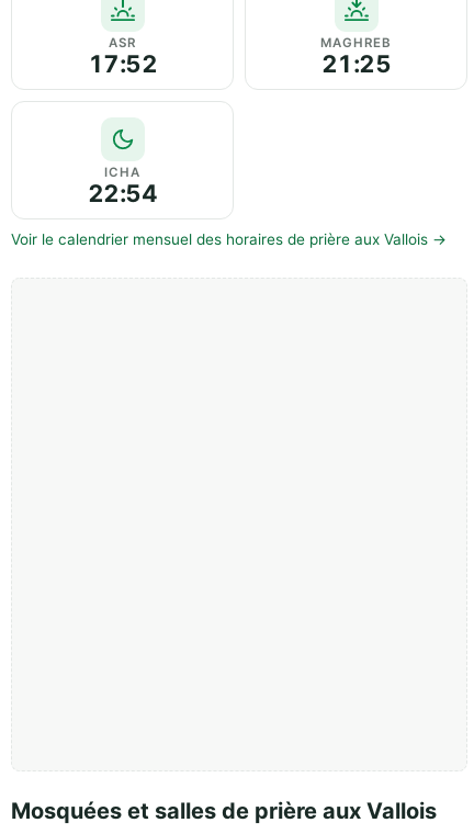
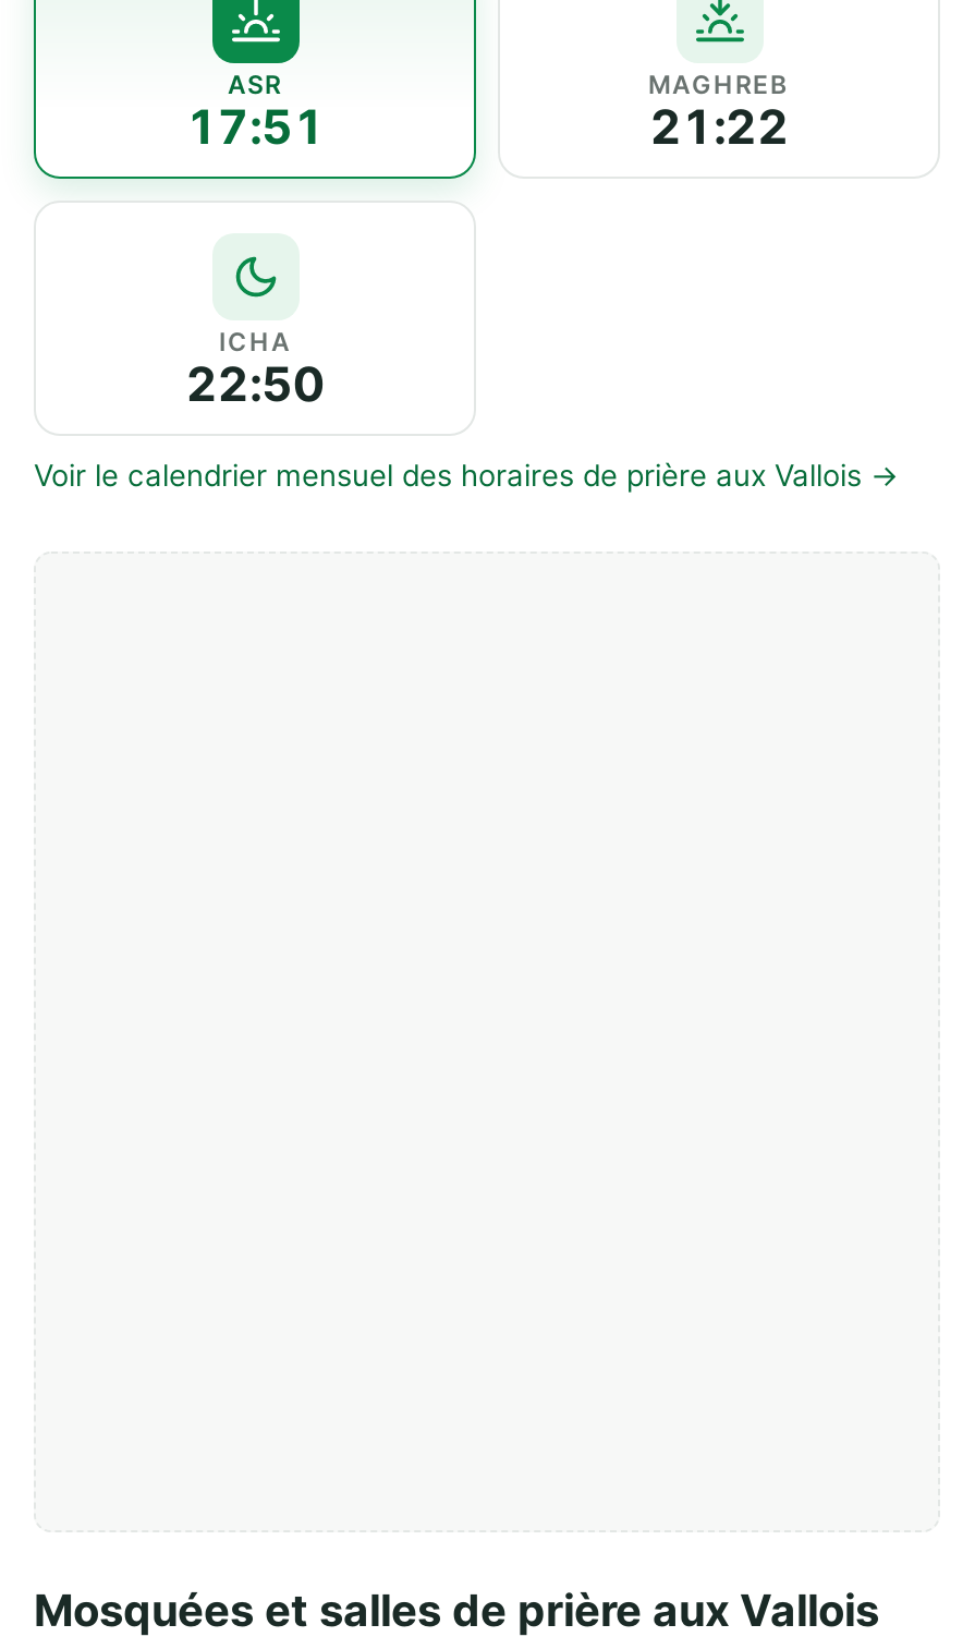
[87,49,157,77] 17:52 -> [185,97,324,154] 17:51
[321,49,391,77] 21:25 -> [649,97,788,154] 21:22
[87,178,157,207] 22:54 -> [185,354,324,411] 22:50

